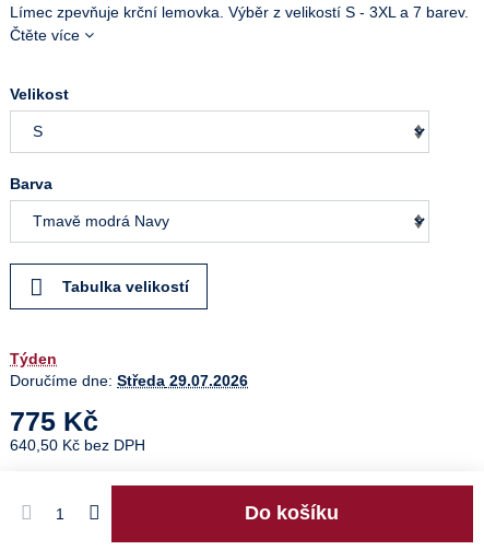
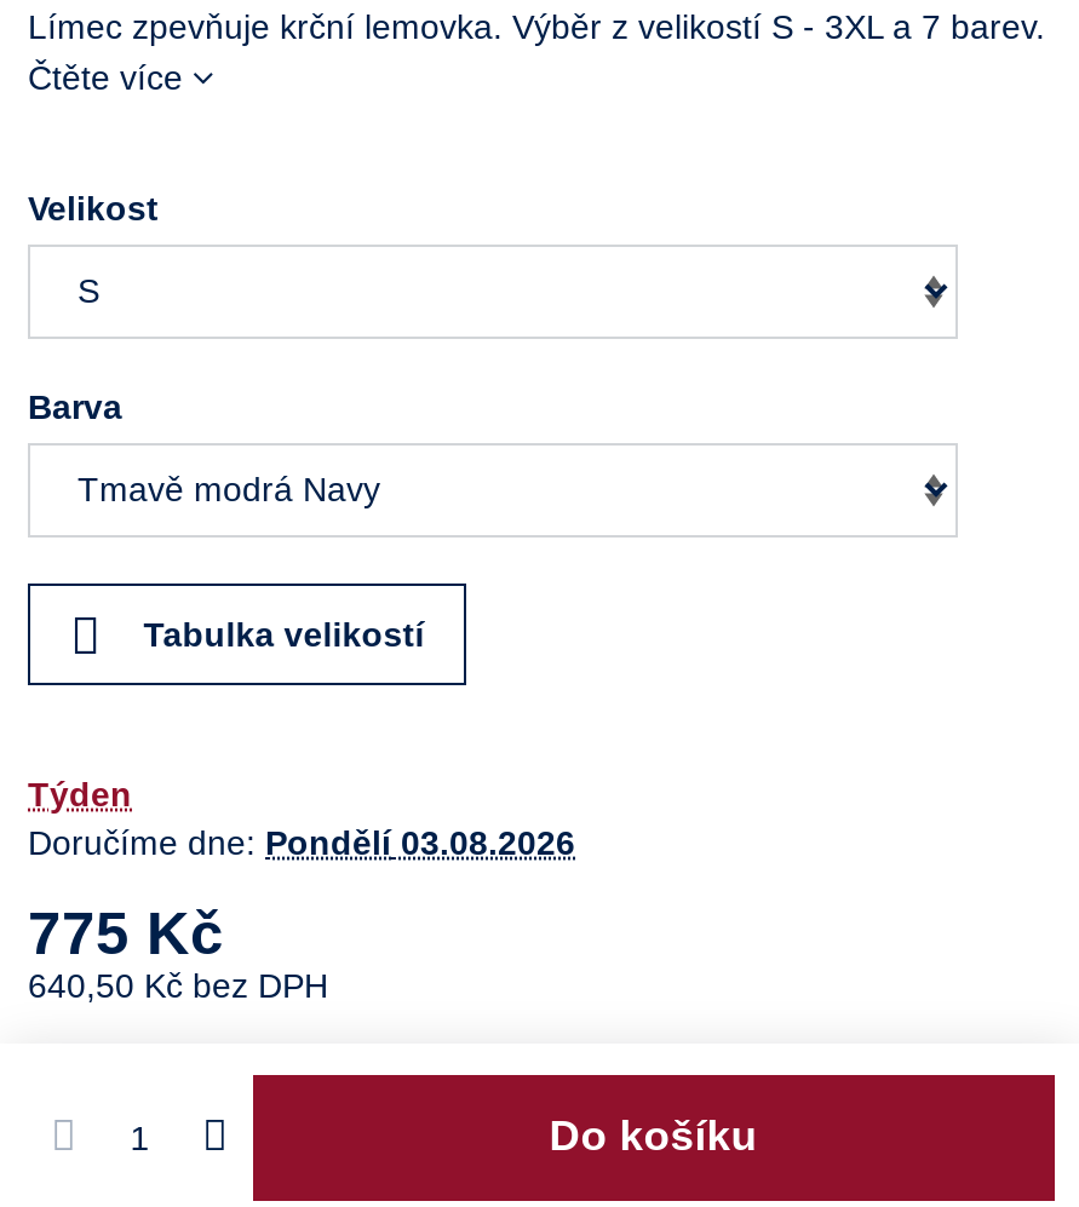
[10,372,248,389] Doručíme dne: Středa 29.07.2026 -> [28,823,575,861] Doručíme dne: Pondělí 03.08.2026

